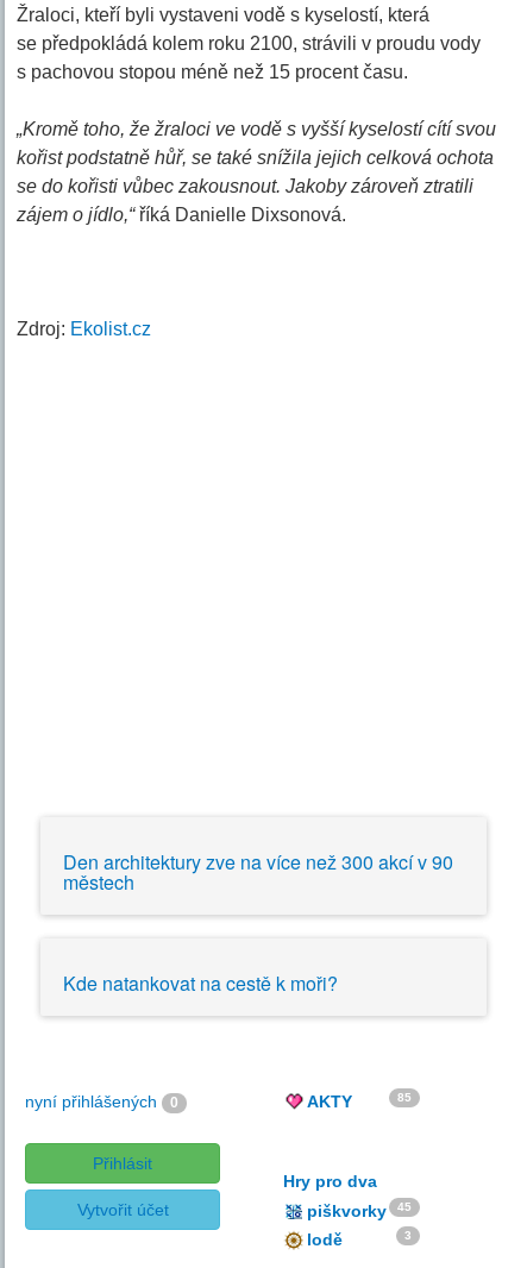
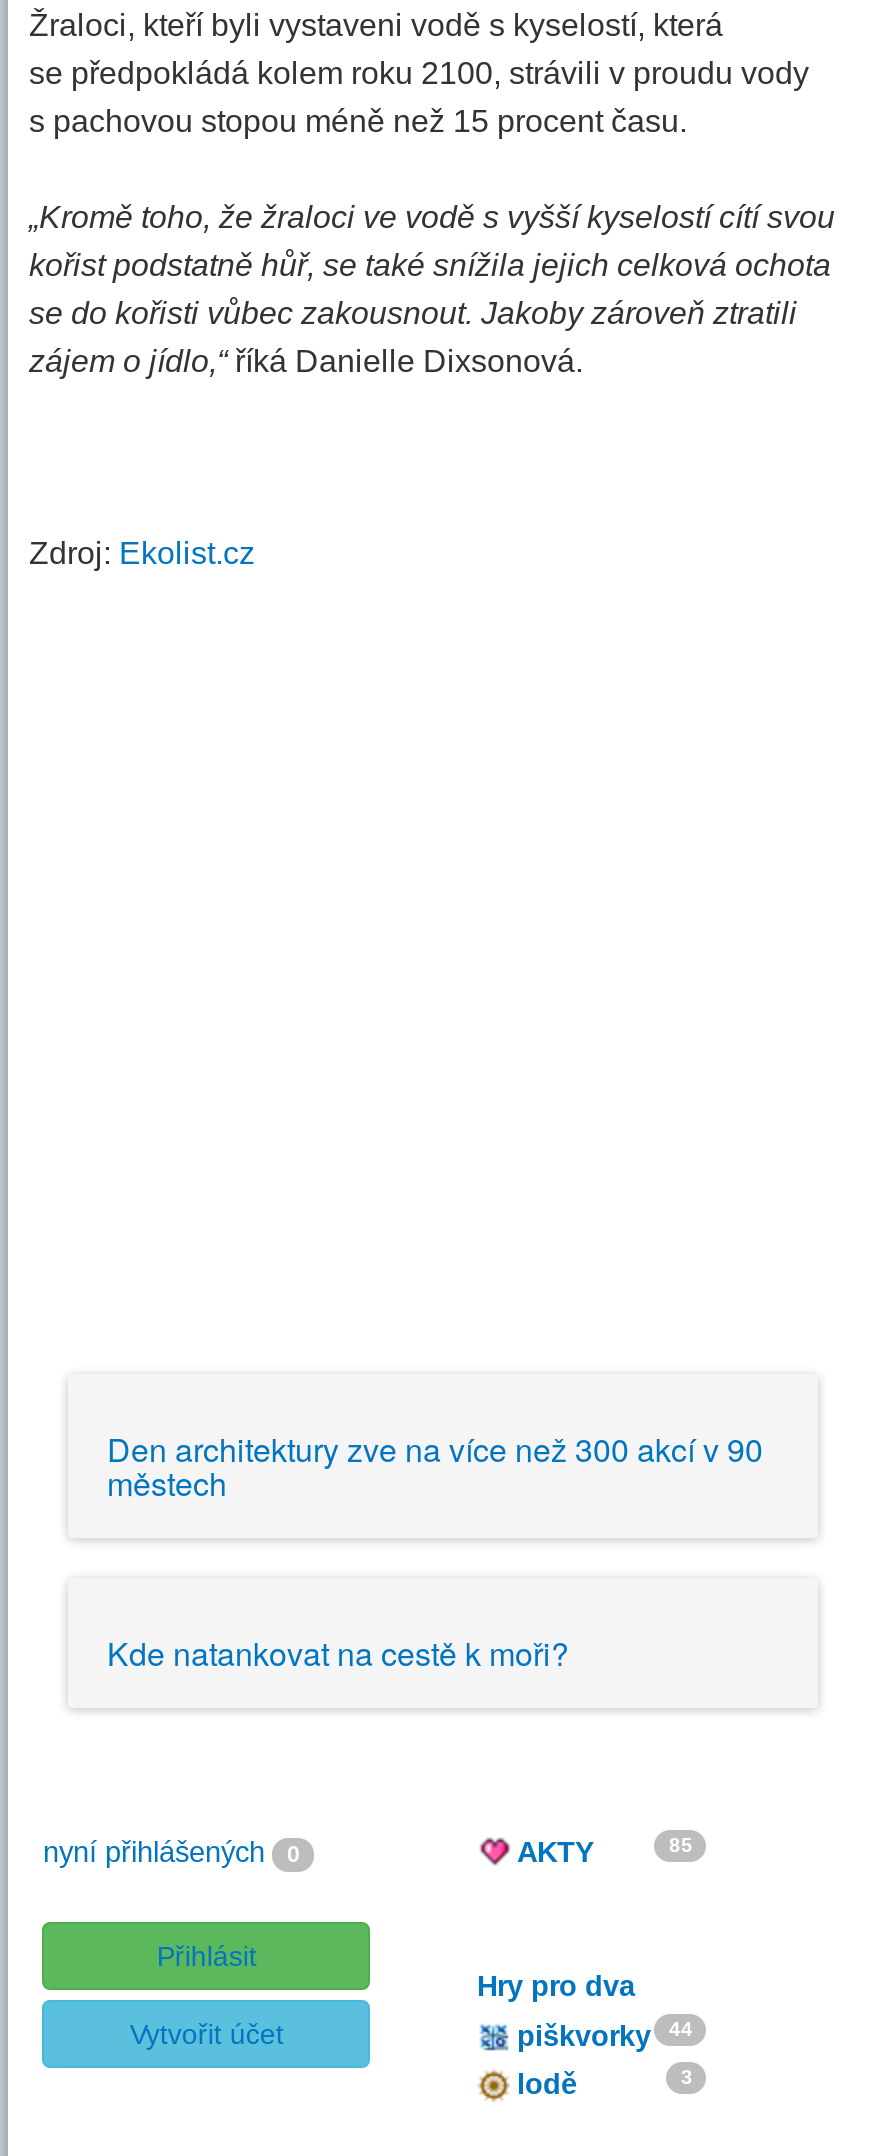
[308,1200,412,1220] piškvorky 45 -> [517,2018,693,2052] piškvorky 44

